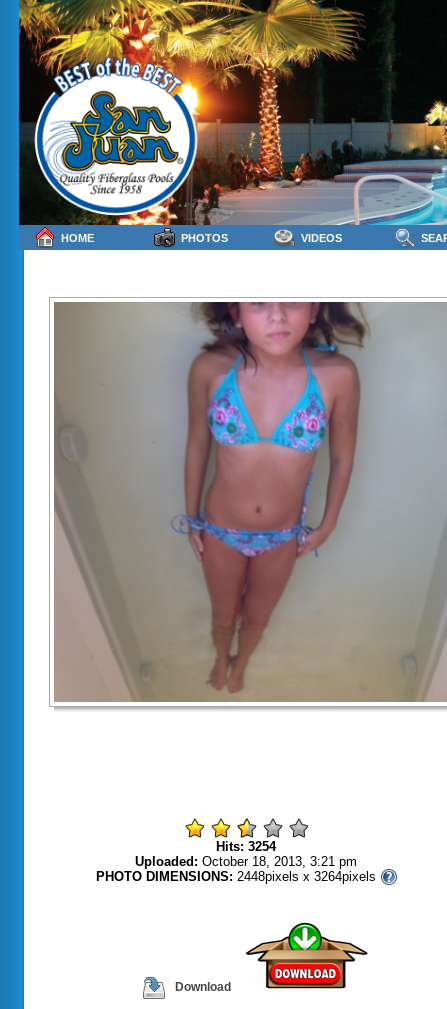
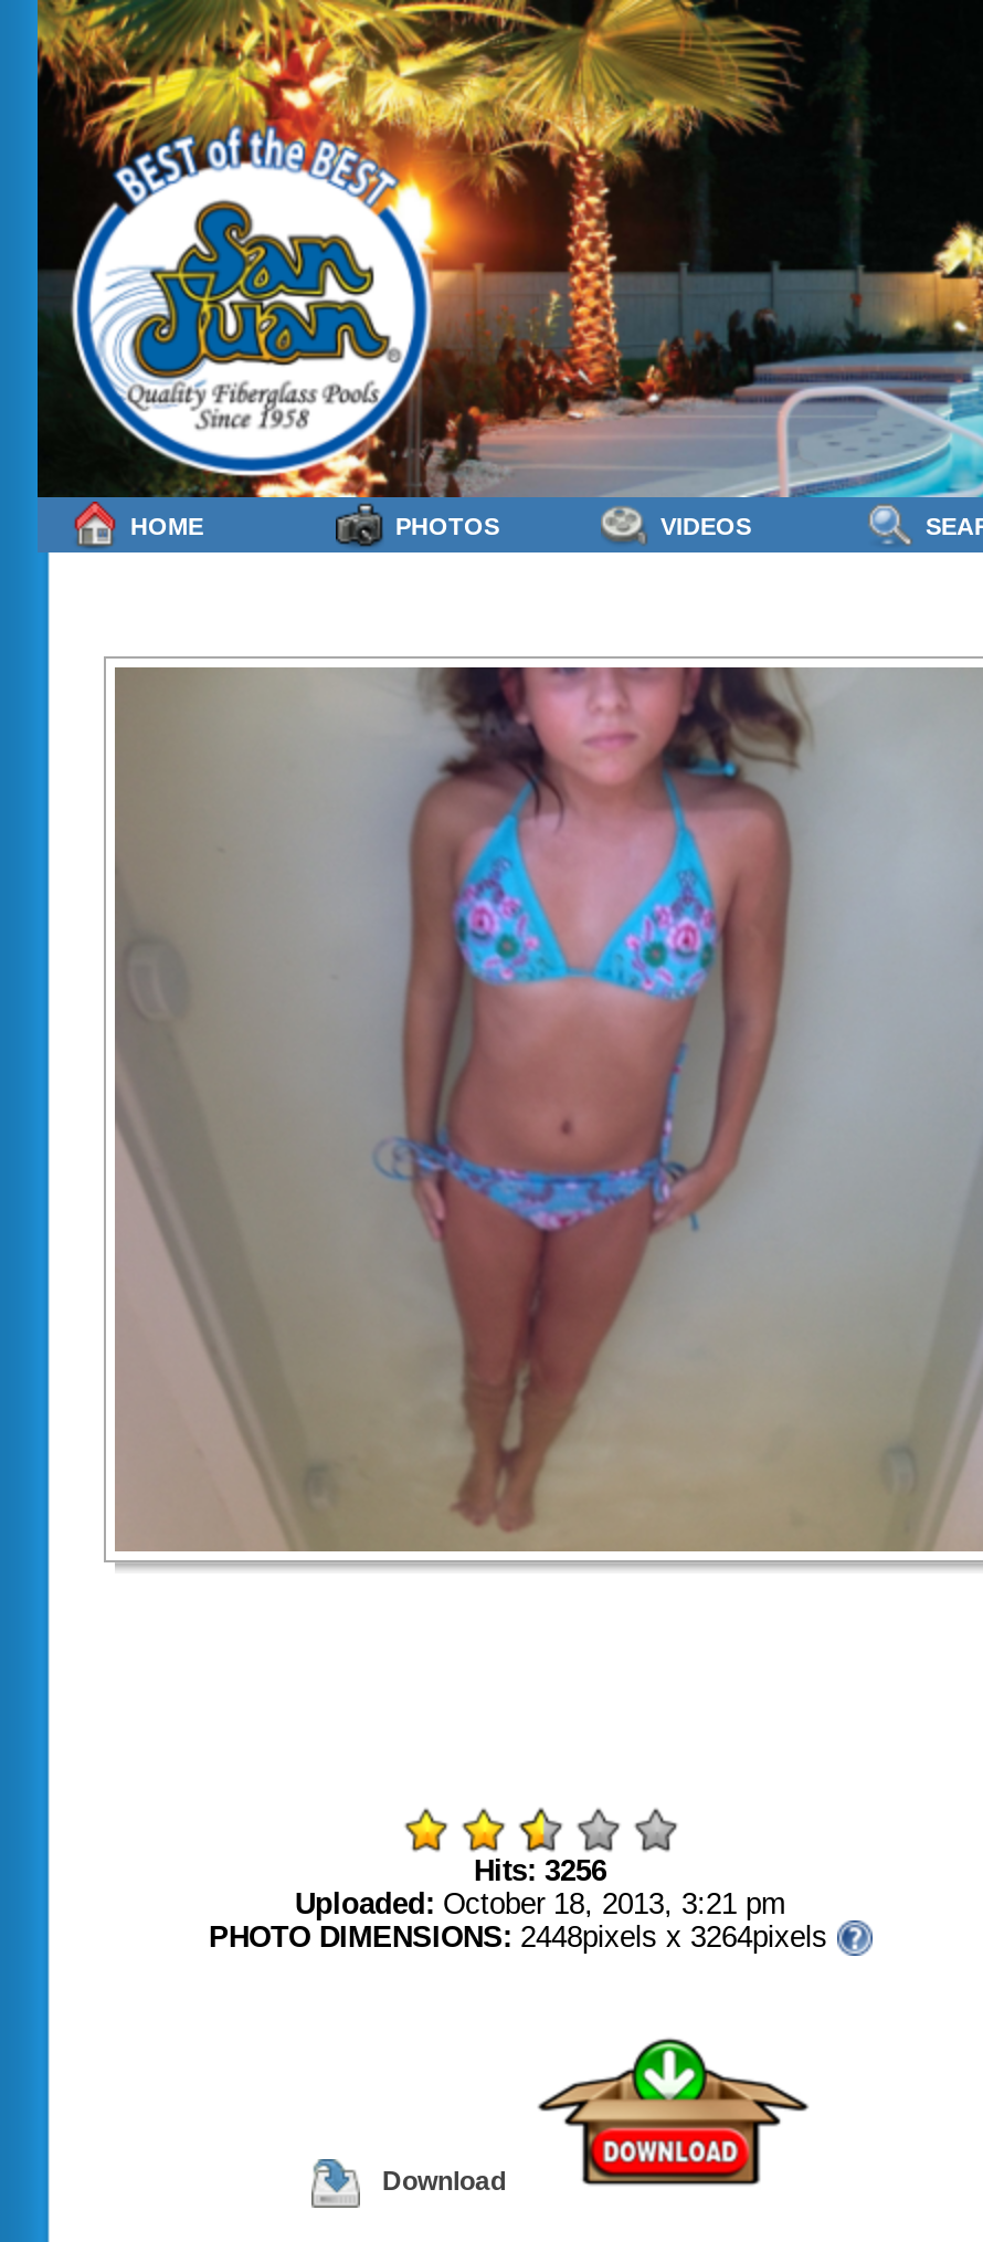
[216,839,276,854] Hits: 3254 -> [474,1854,606,1887] Hits: 3256

